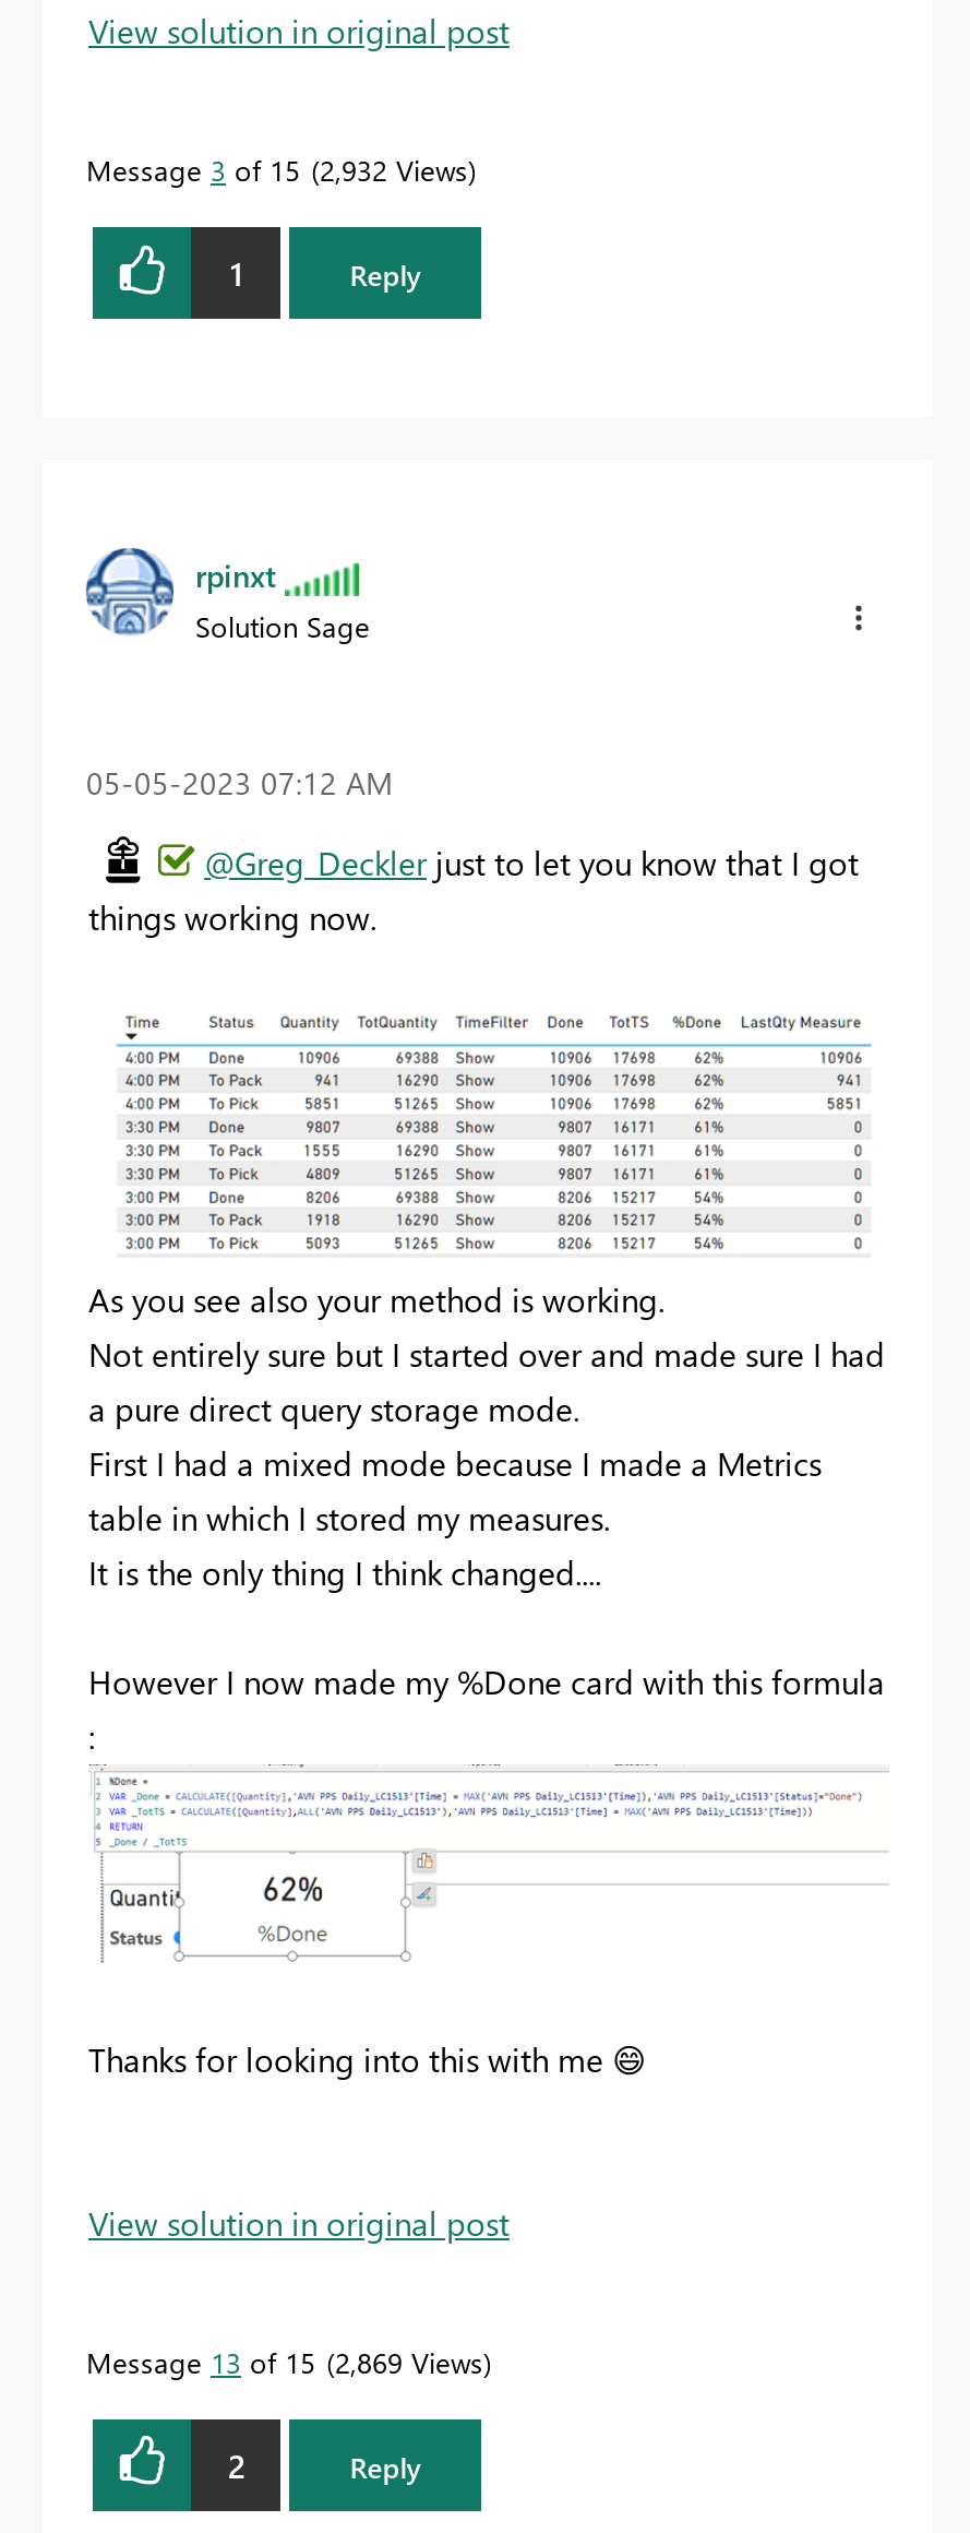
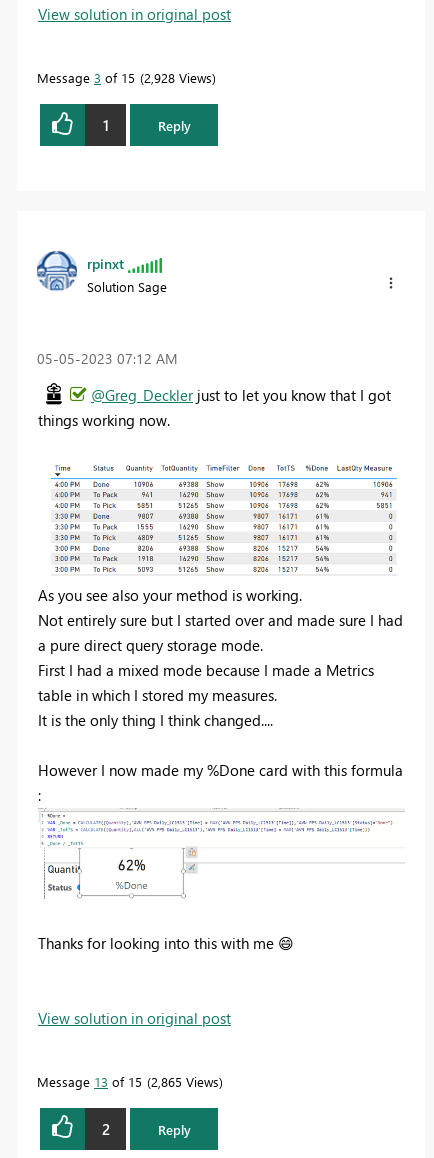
[86,151,468,188] Message 3 of 15 2,932 Views -> [37,69,212,86] Message 3 of 15 2,928 Views
[86,2343,483,2380] Message 13 of 15 2,869 Views -> [37,1073,219,1090] Message 13 of 15 2,865 Views

